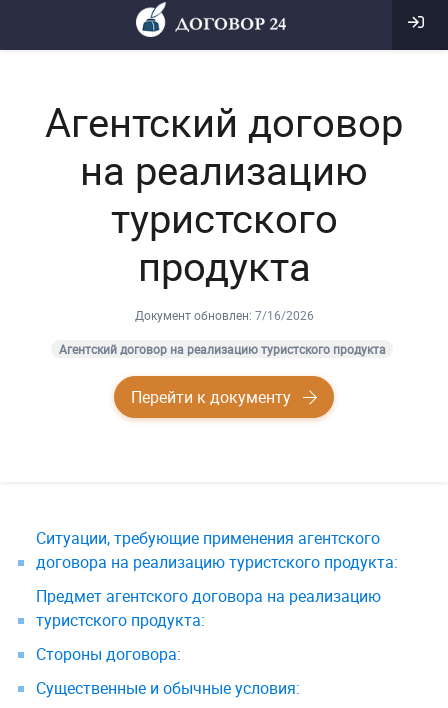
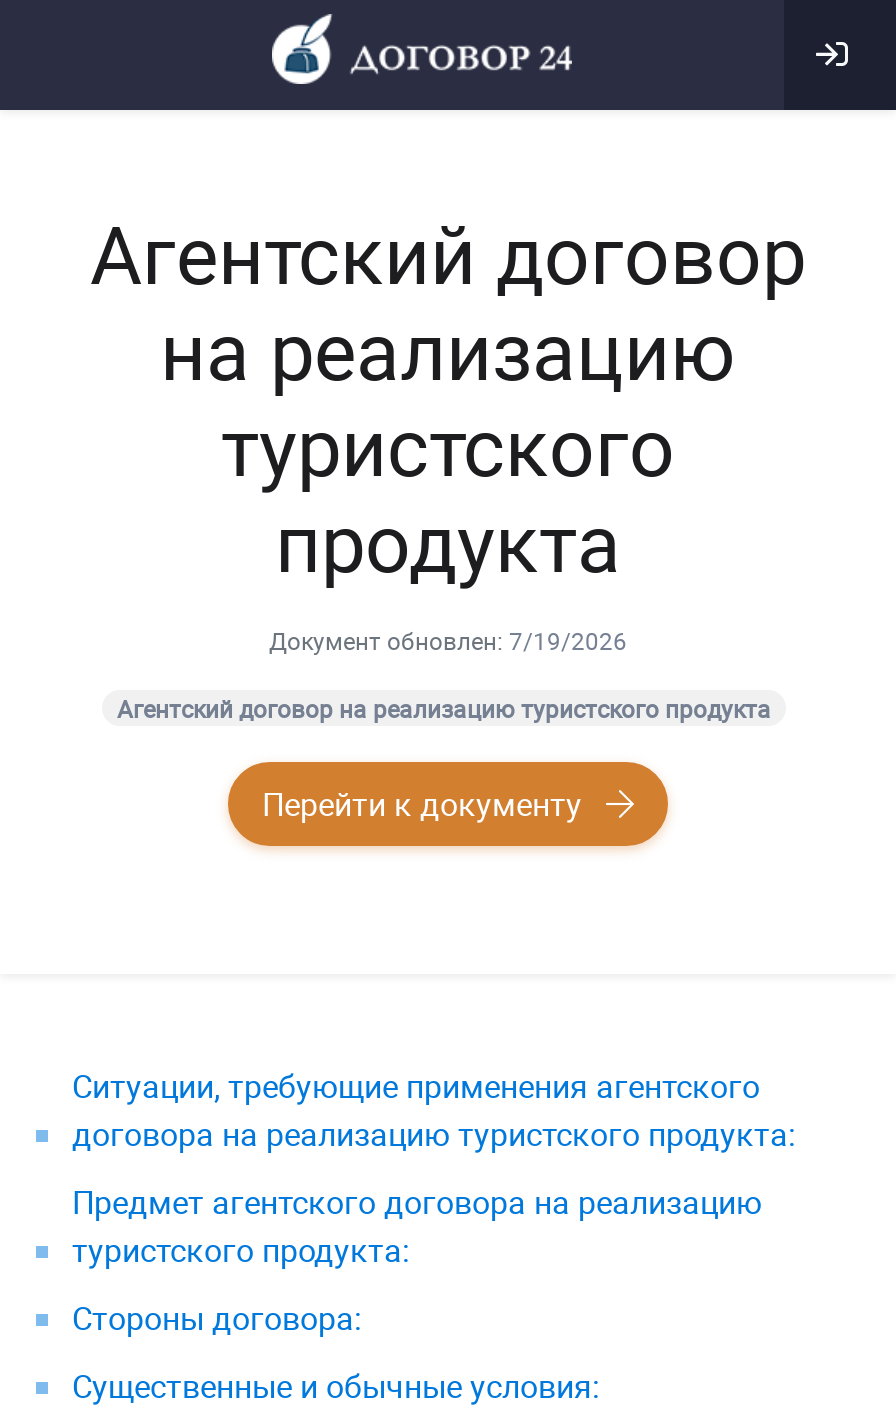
[134,307,313,323] Документ обновлен: 7/16/2026 -> [269,624,627,656] Документ обновлен: 7/19/2026

